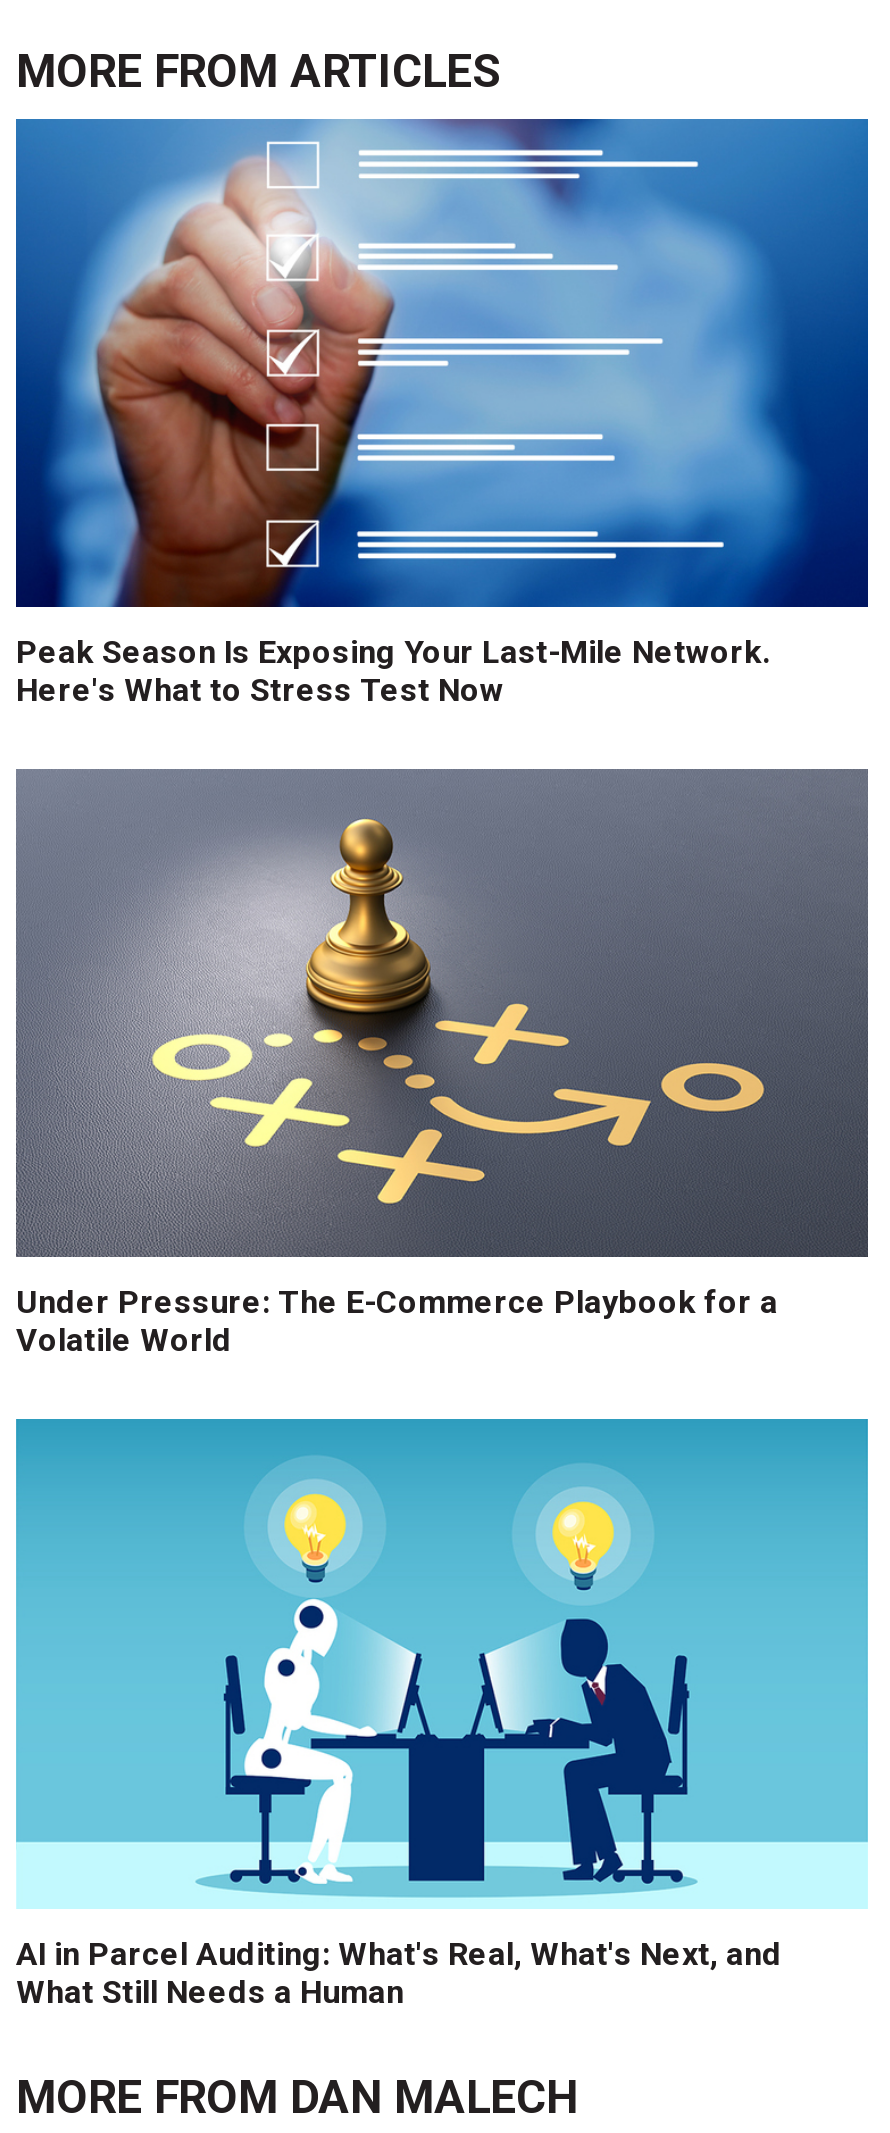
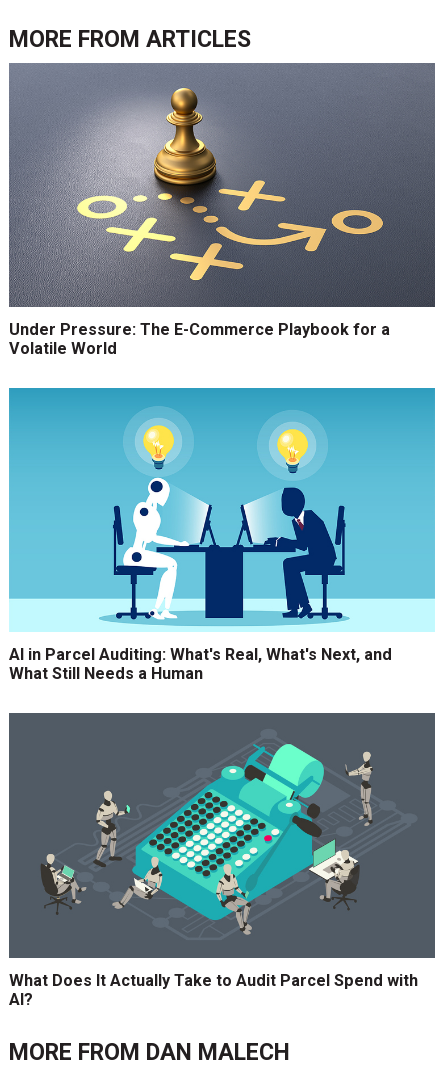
[14,119,868,709] [image] | Peak Season Is Exposing Your Last-Mile Network. | Here's What to Stress Test Now -> none
moved [16,813,782,2010] -> [9,85,392,683]: [image] | Under Pressure: The E-Commerce Playbook for a | Volatile World | AI in Parcel Auditing: What's Real, What's Next, and | What Still Needs a Human
none -> [8,713,436,1009] [image] | What Does It Actually Take to Audit Parcel Spend with | AI?

